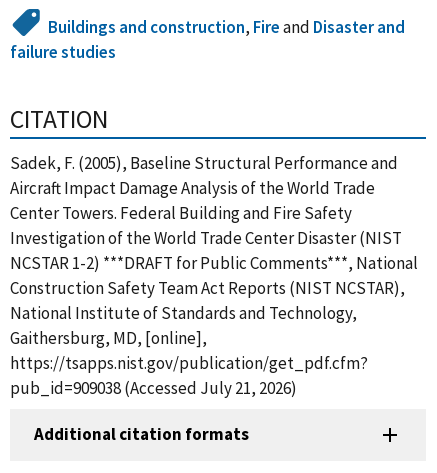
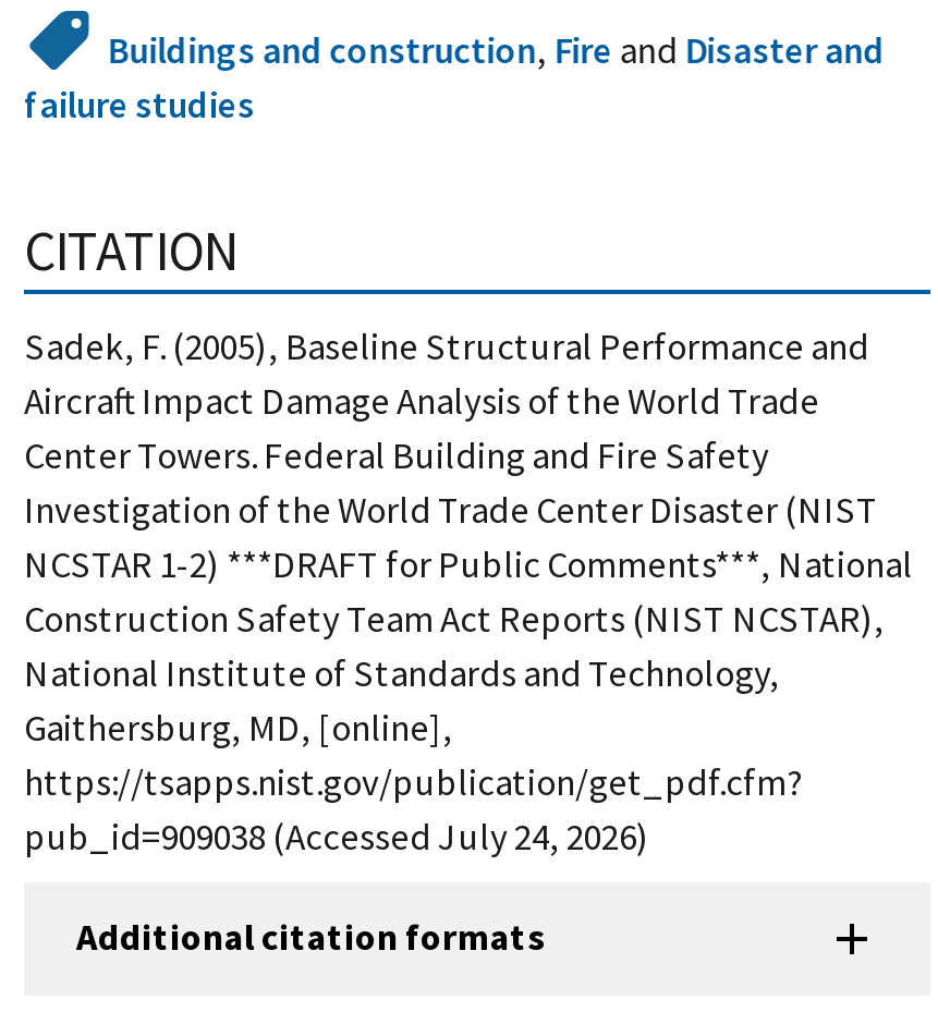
[10,377,297,399] pub_id=909038 (Accessed July 21, 2026) -> [24,812,649,860] pub_id=909038 (Accessed July 24, 2026)

